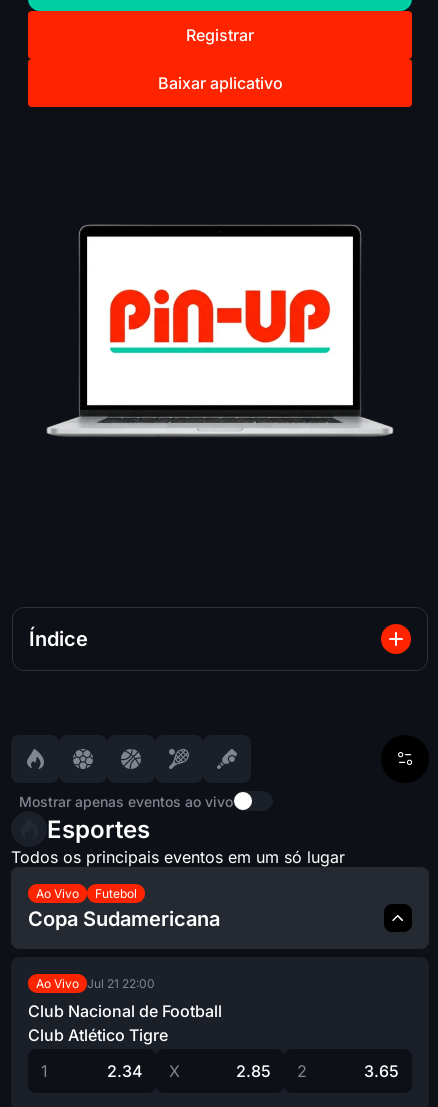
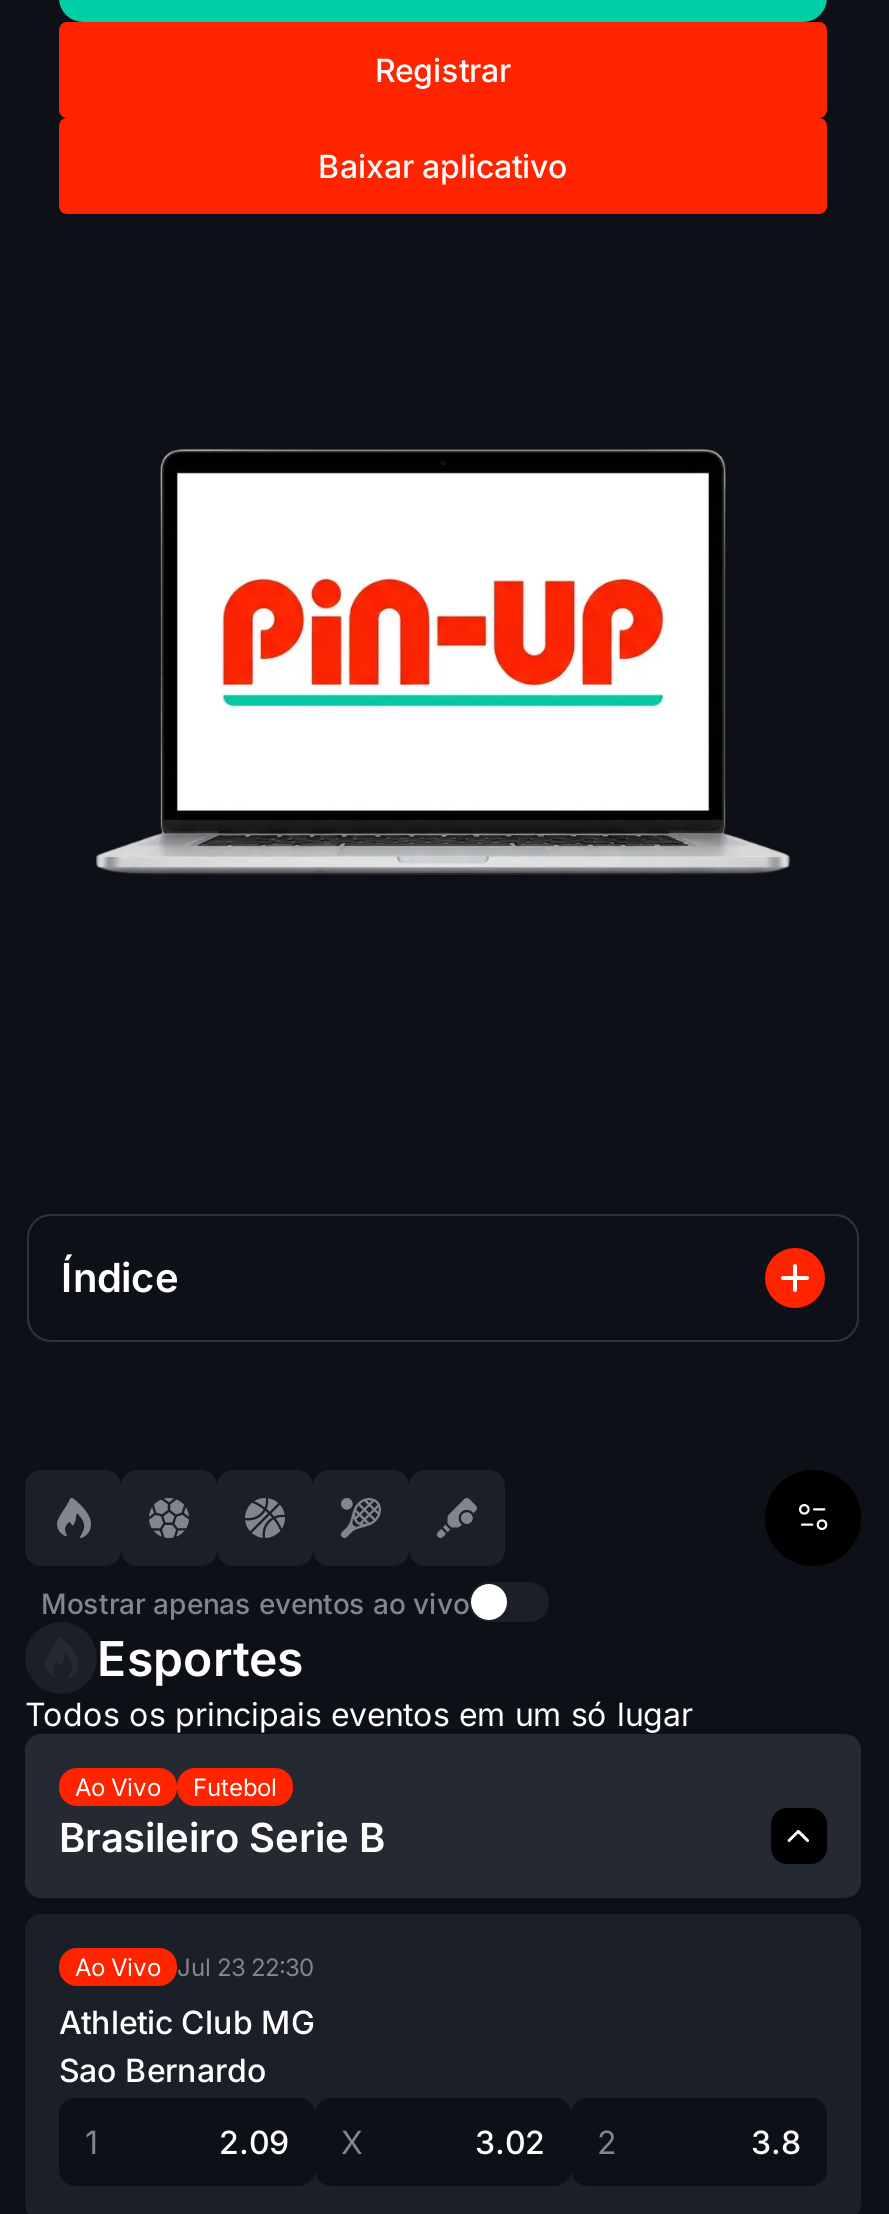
[28,907,220,931] Copa Sudamericana -> [59,1814,385,1862] Brasileiro Serie B
[36,975,155,991] Ao Vivo Jul 21 22:00 -> [75,1951,315,1982] Ao Vivo Jul 23 22:30
[28,1001,222,1045] Club Nacional de Football | Club Atlético Tigre -> [59,2002,315,2090] Athletic Club MG | Sao Bernardo
[107,1061,180,1081] 2.34 X -> [219,2122,363,2162] 2.09 X
[236,1061,307,1081] 2.85 2 -> [475,2122,617,2162] 3.02 2
[364,1061,399,1081] 3.65 -> [751,2122,801,2162] 3.8

